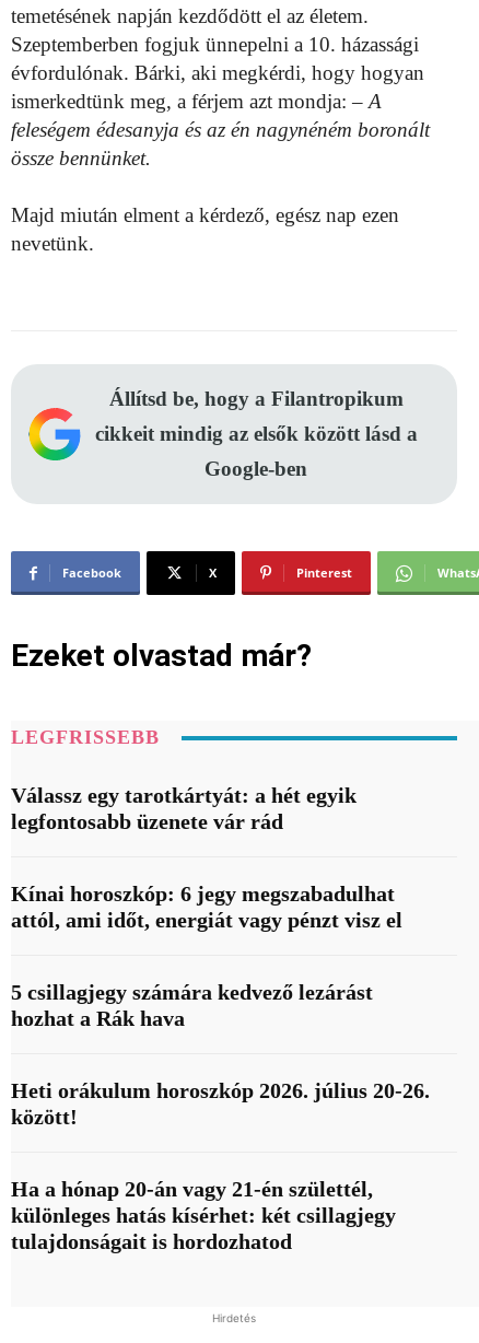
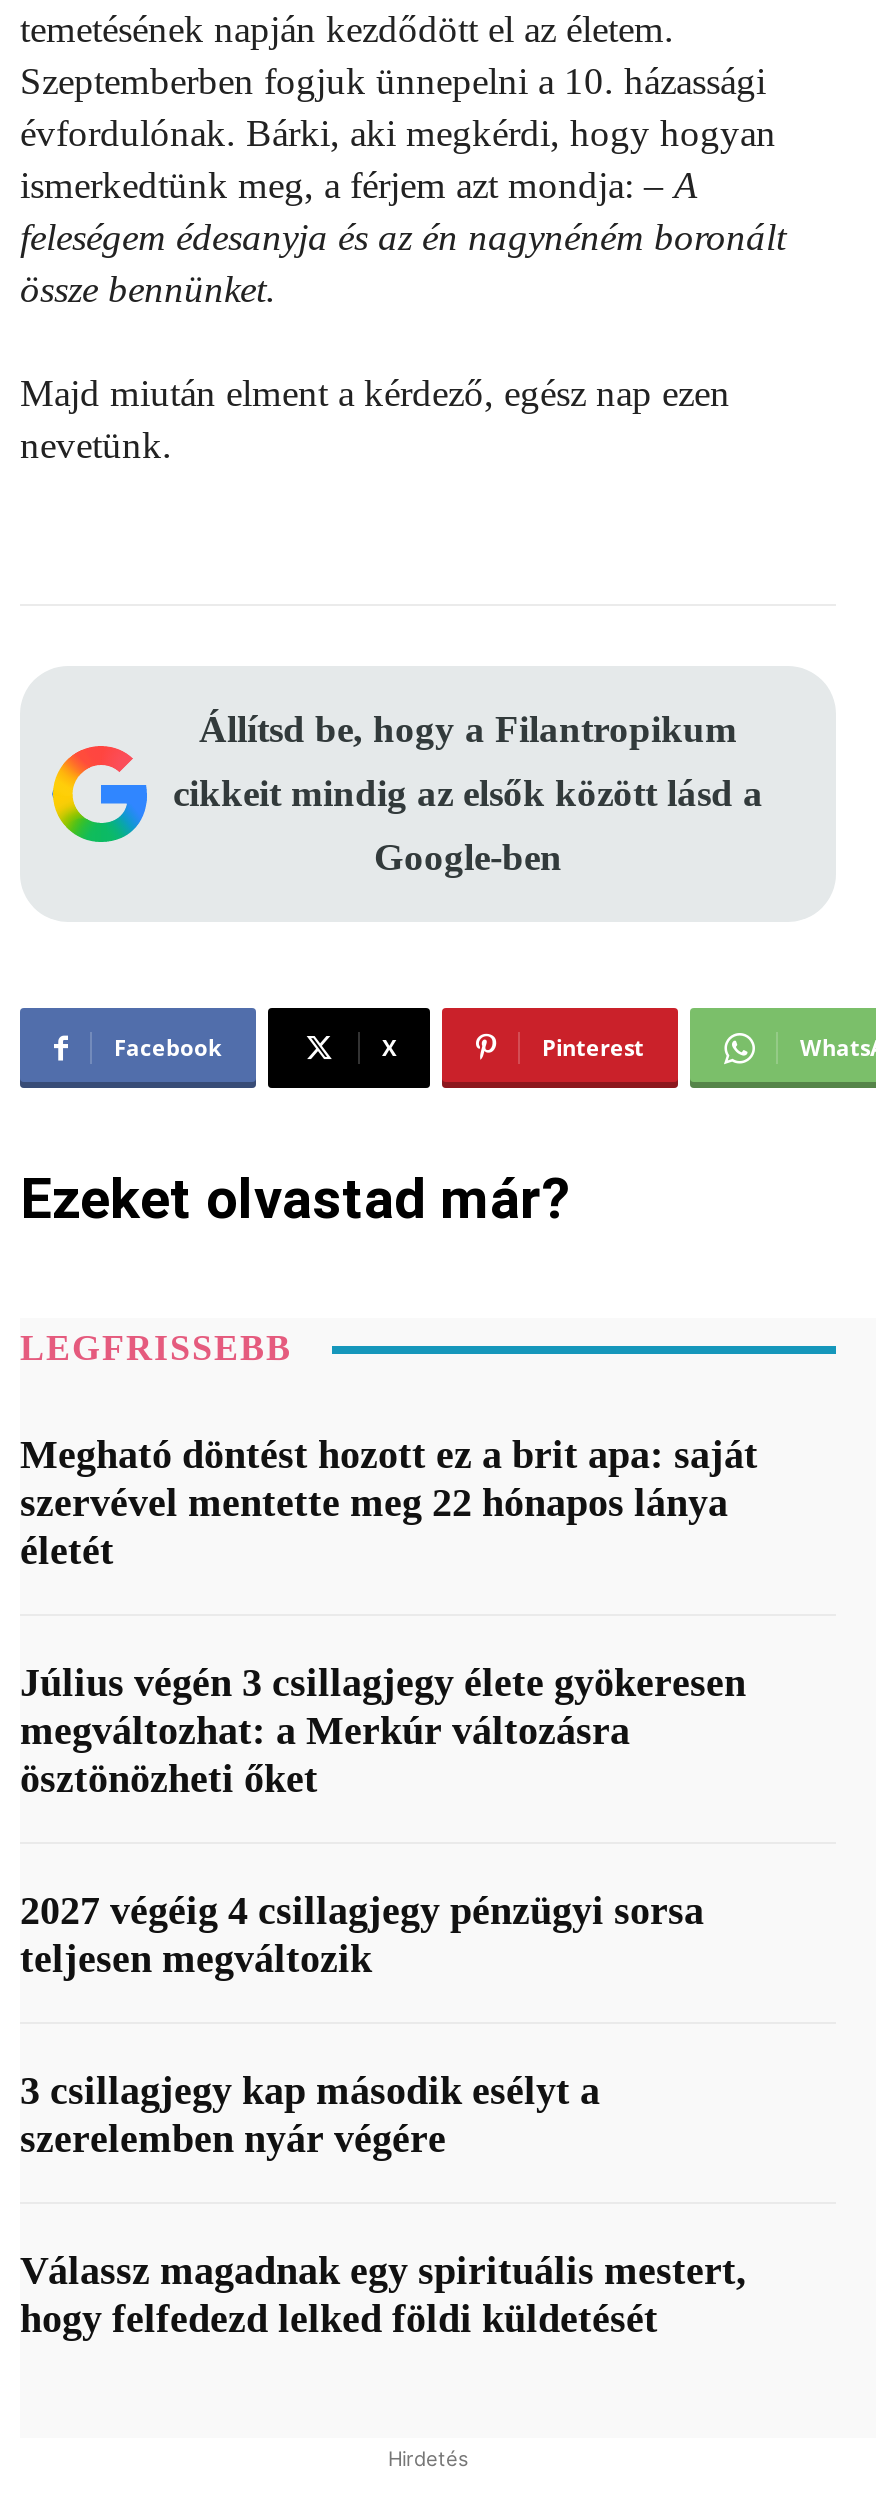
[11,783,357,834] Válassz egy tarotkártyát: a hét egyik | legfontosabb üzenete vár rád -> [20,1433,758,1573] Megható döntést hozott ez a brit apa: saját | szervével mentette meg 22 hónapos lánya | életét
[11,882,402,932] Kínai horoszkóp: 6 jegy megszabadulhat | attól, ami időt, energiát vagy pénzt visz el -> [20,1661,746,1801] Július végén 3 csillagjegy élete gyökeresen | megváltozhat: a Merkúr változásra | ösztönözheti őket
[11,980,373,1031] 5 csillagjegy számára kedvező lezárást | hozhat a Rák hava -> [20,1889,704,1981] 2027 végéig 4 csillagjegy pénzügyi sorsa | teljesen megváltozik
[11,1079,430,1129] Heti orákulum horoszkóp 2026. július 20-26. | között! -> [20,2069,600,2161] 3 csillagjegy kap második esélyt a | szerelemben nyár végére
[11,1177,396,1254] Ha a hónap 20-án vagy 21-én születtél, | különleges hatás kísérhet: két csillagjegy | tulajdonságait is hordozhatod -> [20,2249,746,2341] Válassz magadnak egy spirituális mestert, | hogy felfedezd lelked földi küldetését

